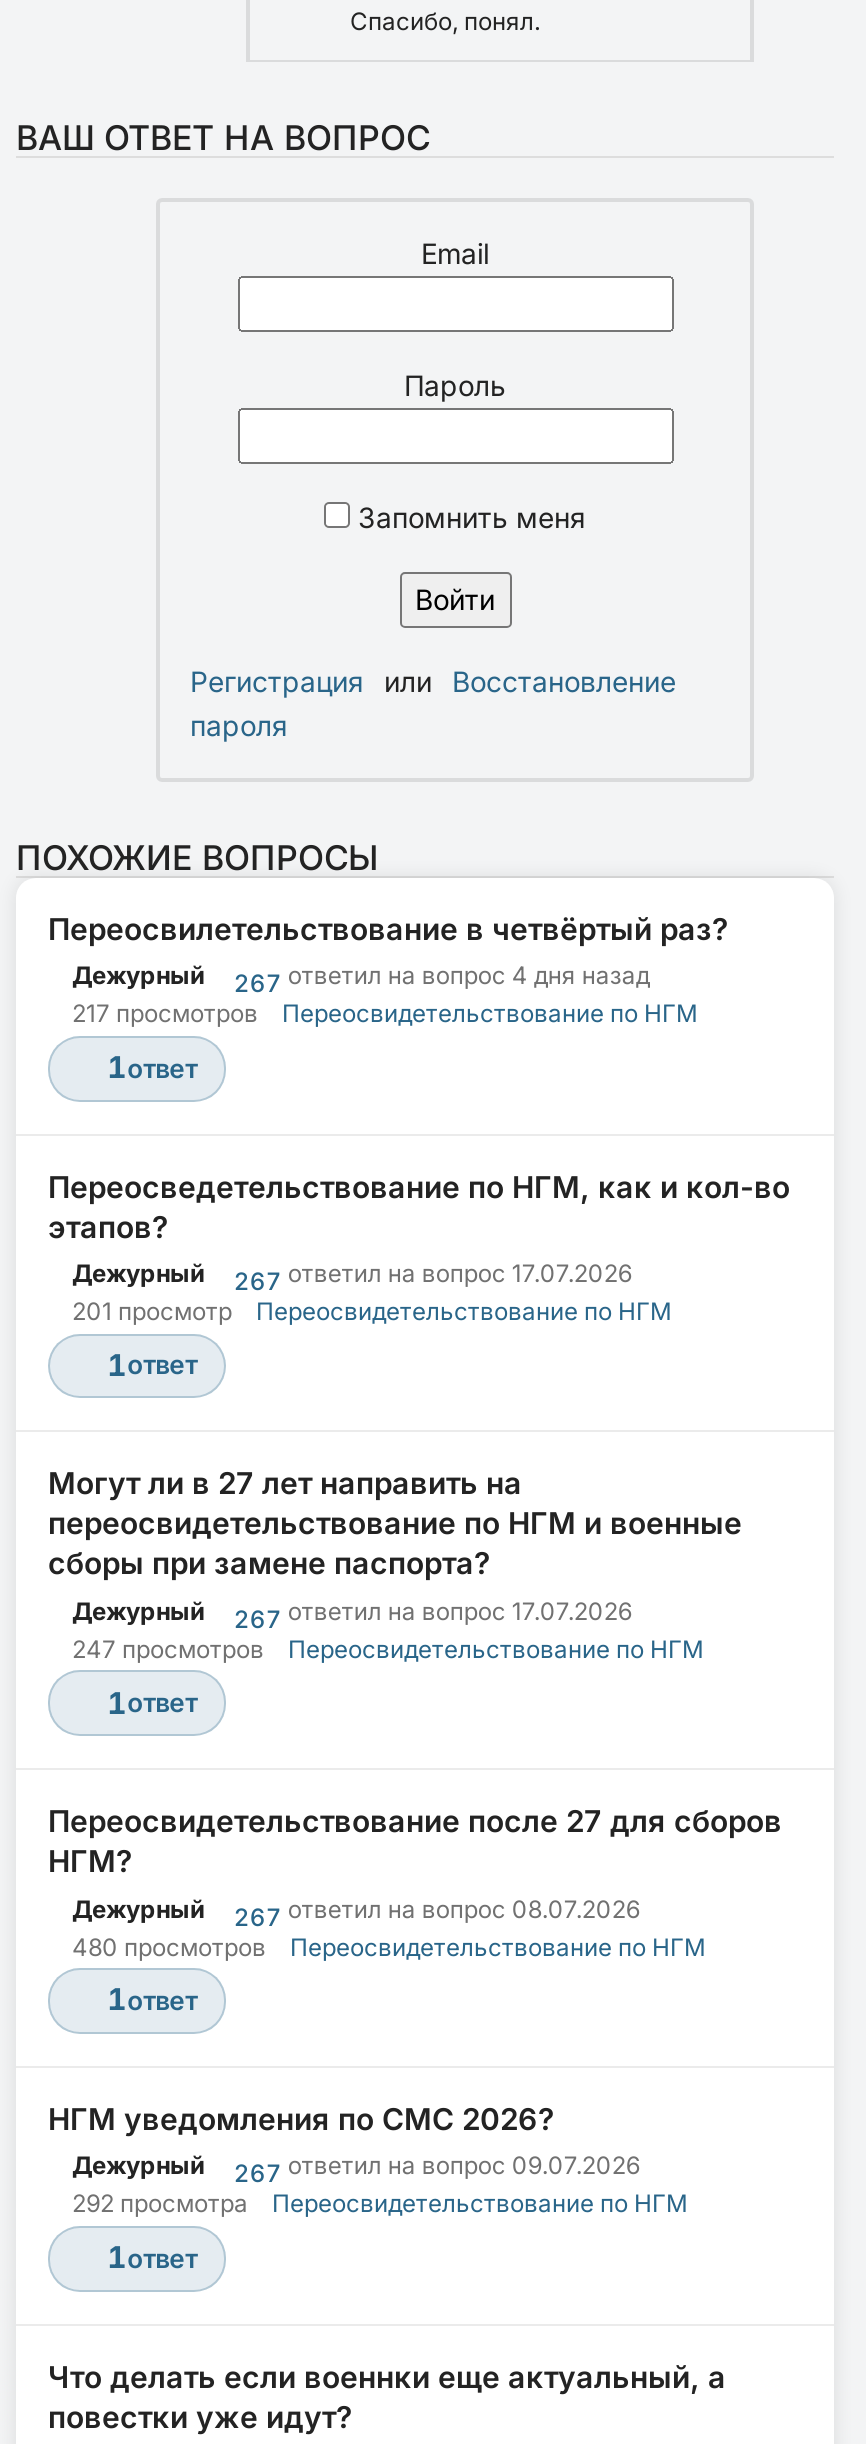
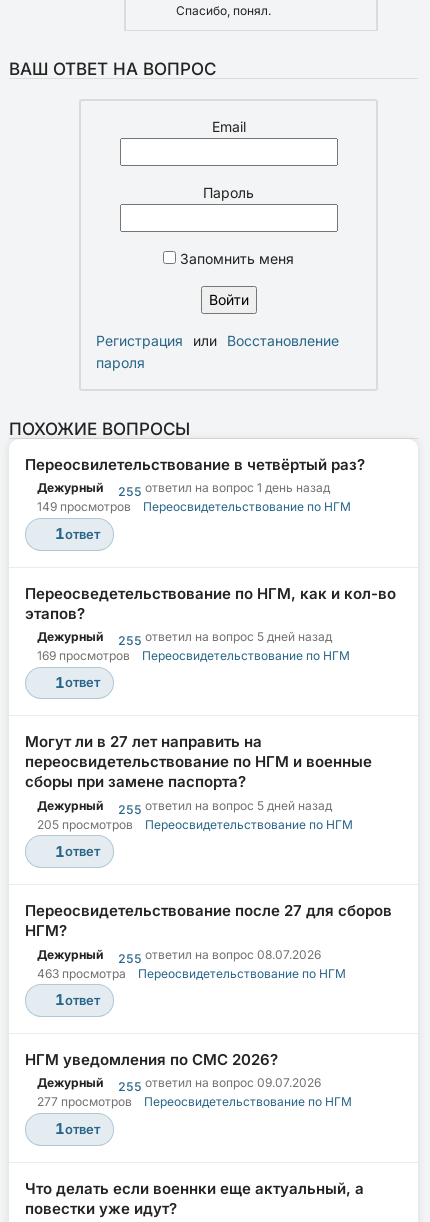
[234,961,650,999] 267 ответил на вопрос 4 дня назад -> [118,480,330,499] 255 ответил на вопрос 1 день назад
[72,999,698,1029] 217 просмотров Переосвидетельствование по НГМ -> [37,499,351,514] 149 просмотров Переосвидетельствование по НГМ
[72,1258,632,1326] 267 ответил на вопрос 17.07.2026 | 201 просмотр -> [37,629,332,663] 255 ответил на вопрос 5 дней назад | 169 просмотров
[72,1596,632,1664] 267 ответил на вопрос 17.07.2026 | 247 просмотров -> [37,798,332,832] 255 ответил на вопрос 5 дней назад | 205 просмотров
[72,1893,640,1961] 267 ответил на вопрос 08.07.2026 | 480 просмотров -> [37,947,321,981] 255 ответил на вопрос 08.07.2026 | 463 просмотра
[72,2151,640,2219] 267 ответил на вопрос 09.07.2026 | 292 просмотра -> [37,1075,321,1109] 255 ответил на вопрос 09.07.2026 | 277 просмотров

